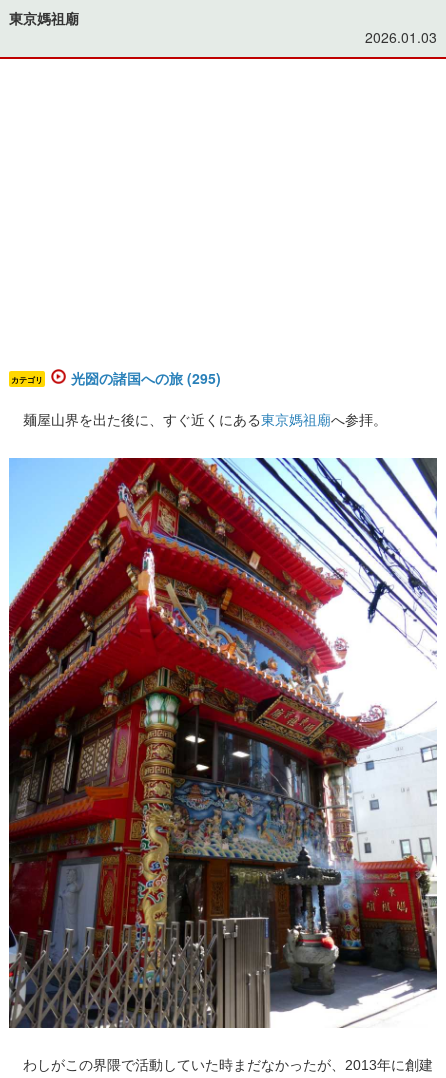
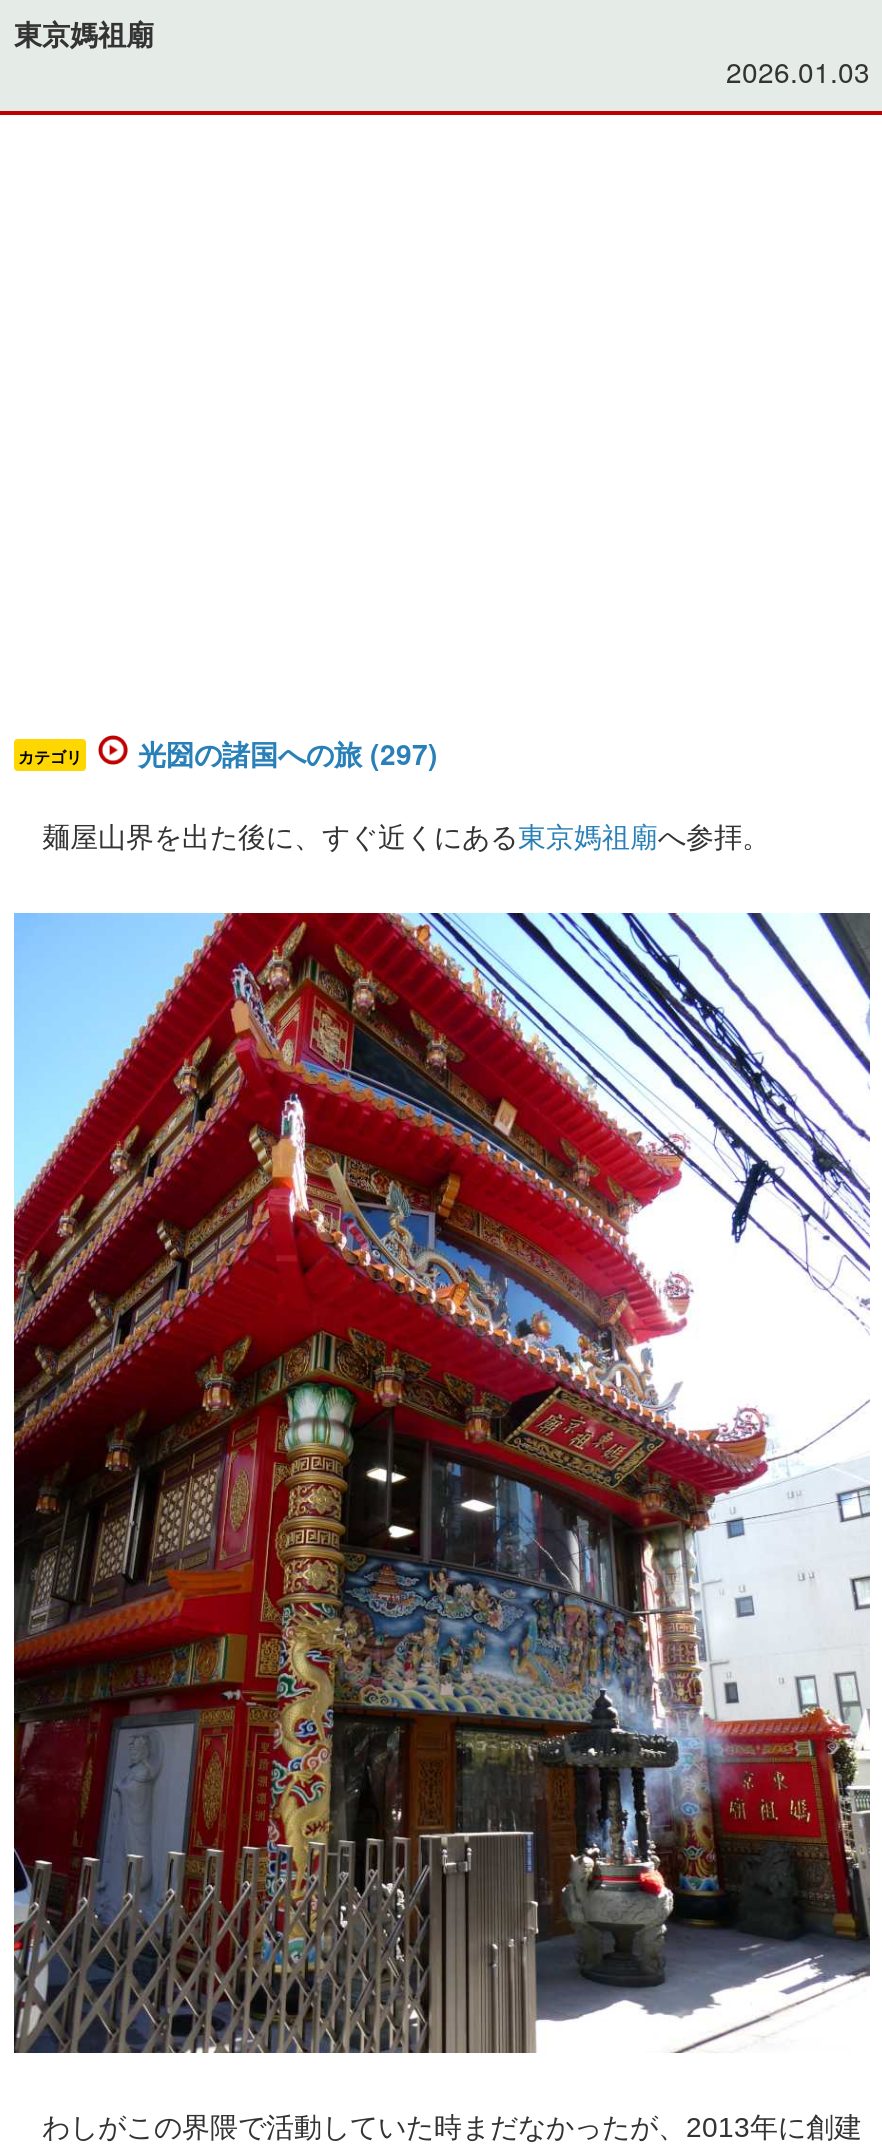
[71,368,221,388] 光圀の諸国への旅 (295) -> [138,733,438,773] 光圀の諸国への旅 (297)

